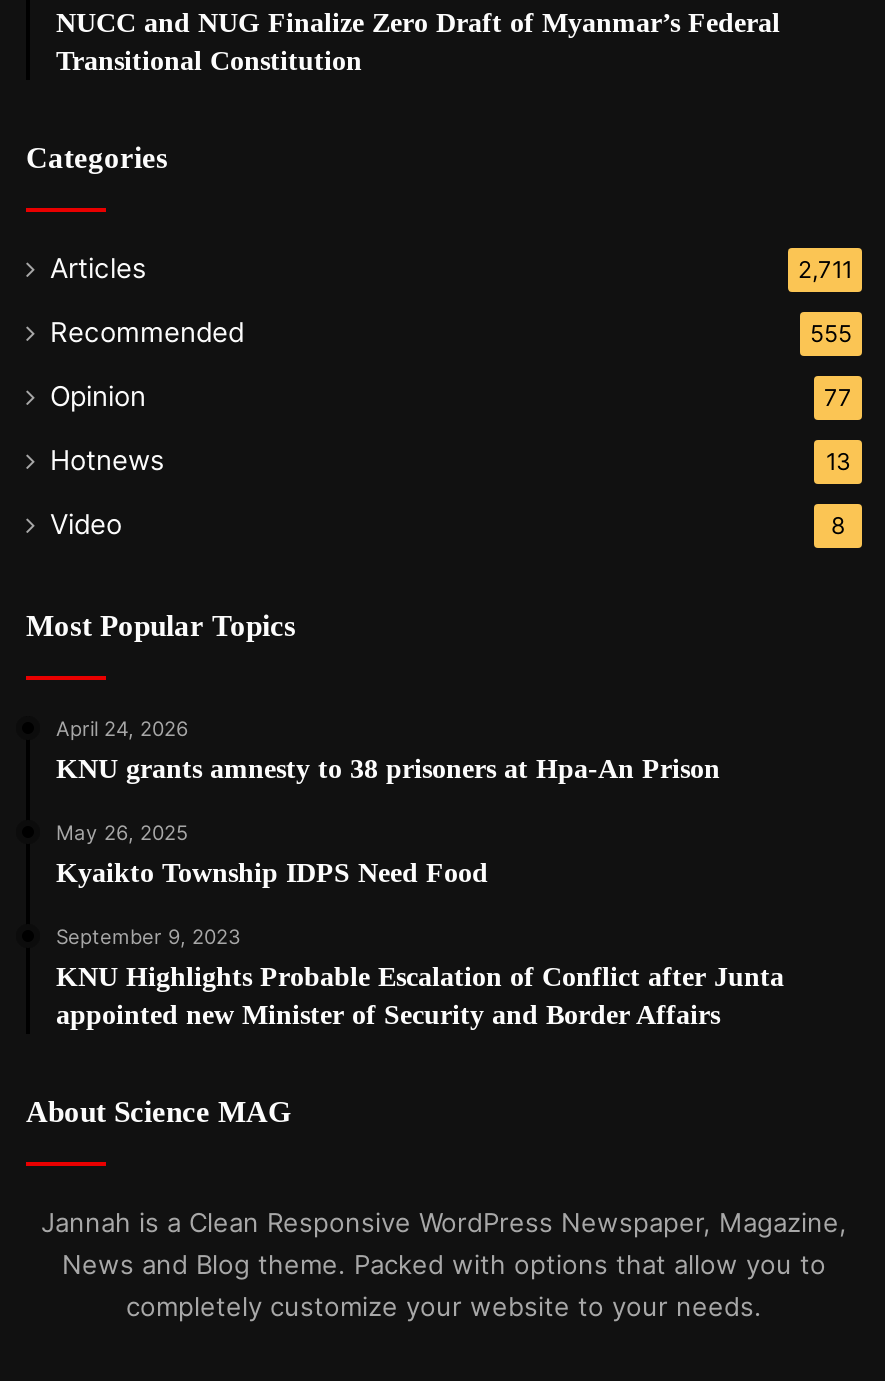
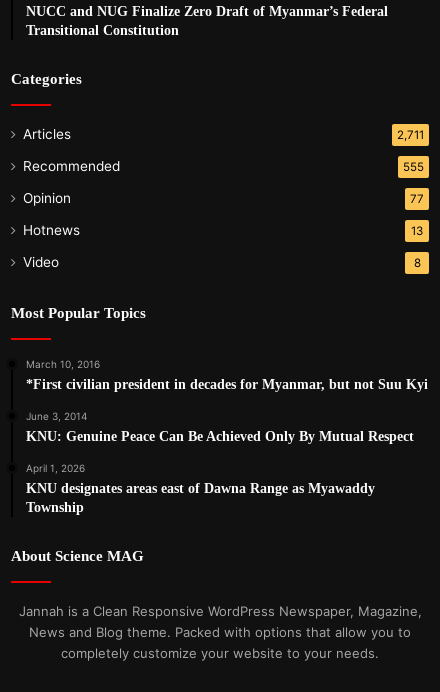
[56,717,188,741] April 24, 2026 -> [26,358,100,370] March 10, 2016
[56,755,720,785] KNU grants amnesty to 38 prisoners at Hpa-An Prison -> [26,377,428,392] *First civilian president in decades for Myanmar, but not Suu Kyi
[56,821,188,845] May 26, 2025 -> [26,410,87,422] June 3, 2014
[56,859,488,889] Kyaikto Township IDPS Need Food -> [26,429,414,444] KNU: Genuine Peace Can Be Achieved Only By Mutual Respect
[56,925,240,949] September 9, 2023 -> [26,462,85,474] April 1, 2026
[56,963,784,1031] KNU Highlights Probable Escalation of Conflict after Junta | appointed new Minister of Security and Border Affairs -> [26,481,375,515] KNU designates areas east of Dawna Range as Myawaddy | Township

